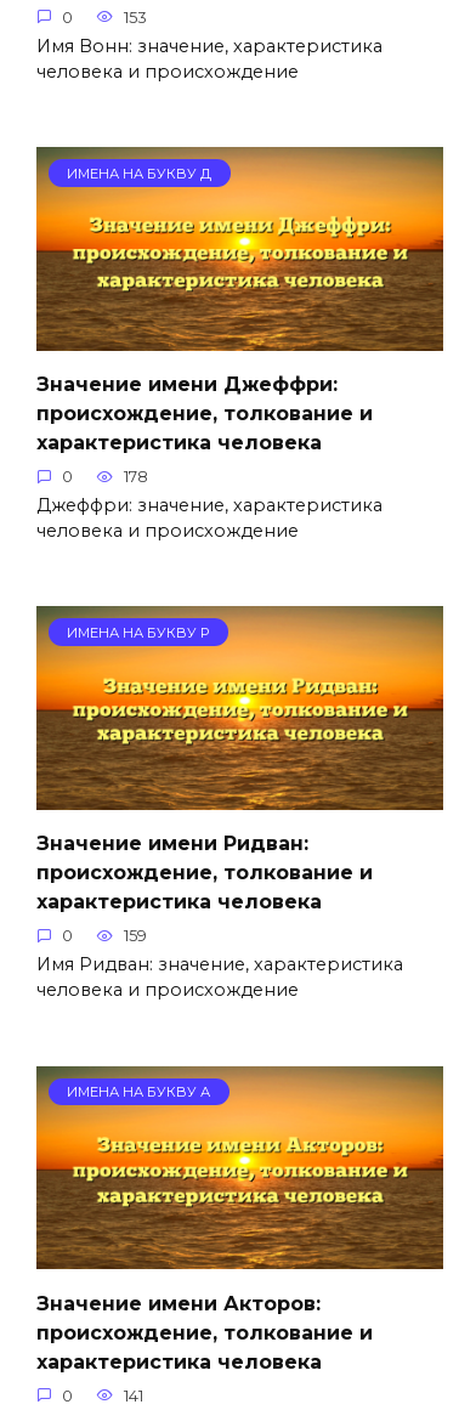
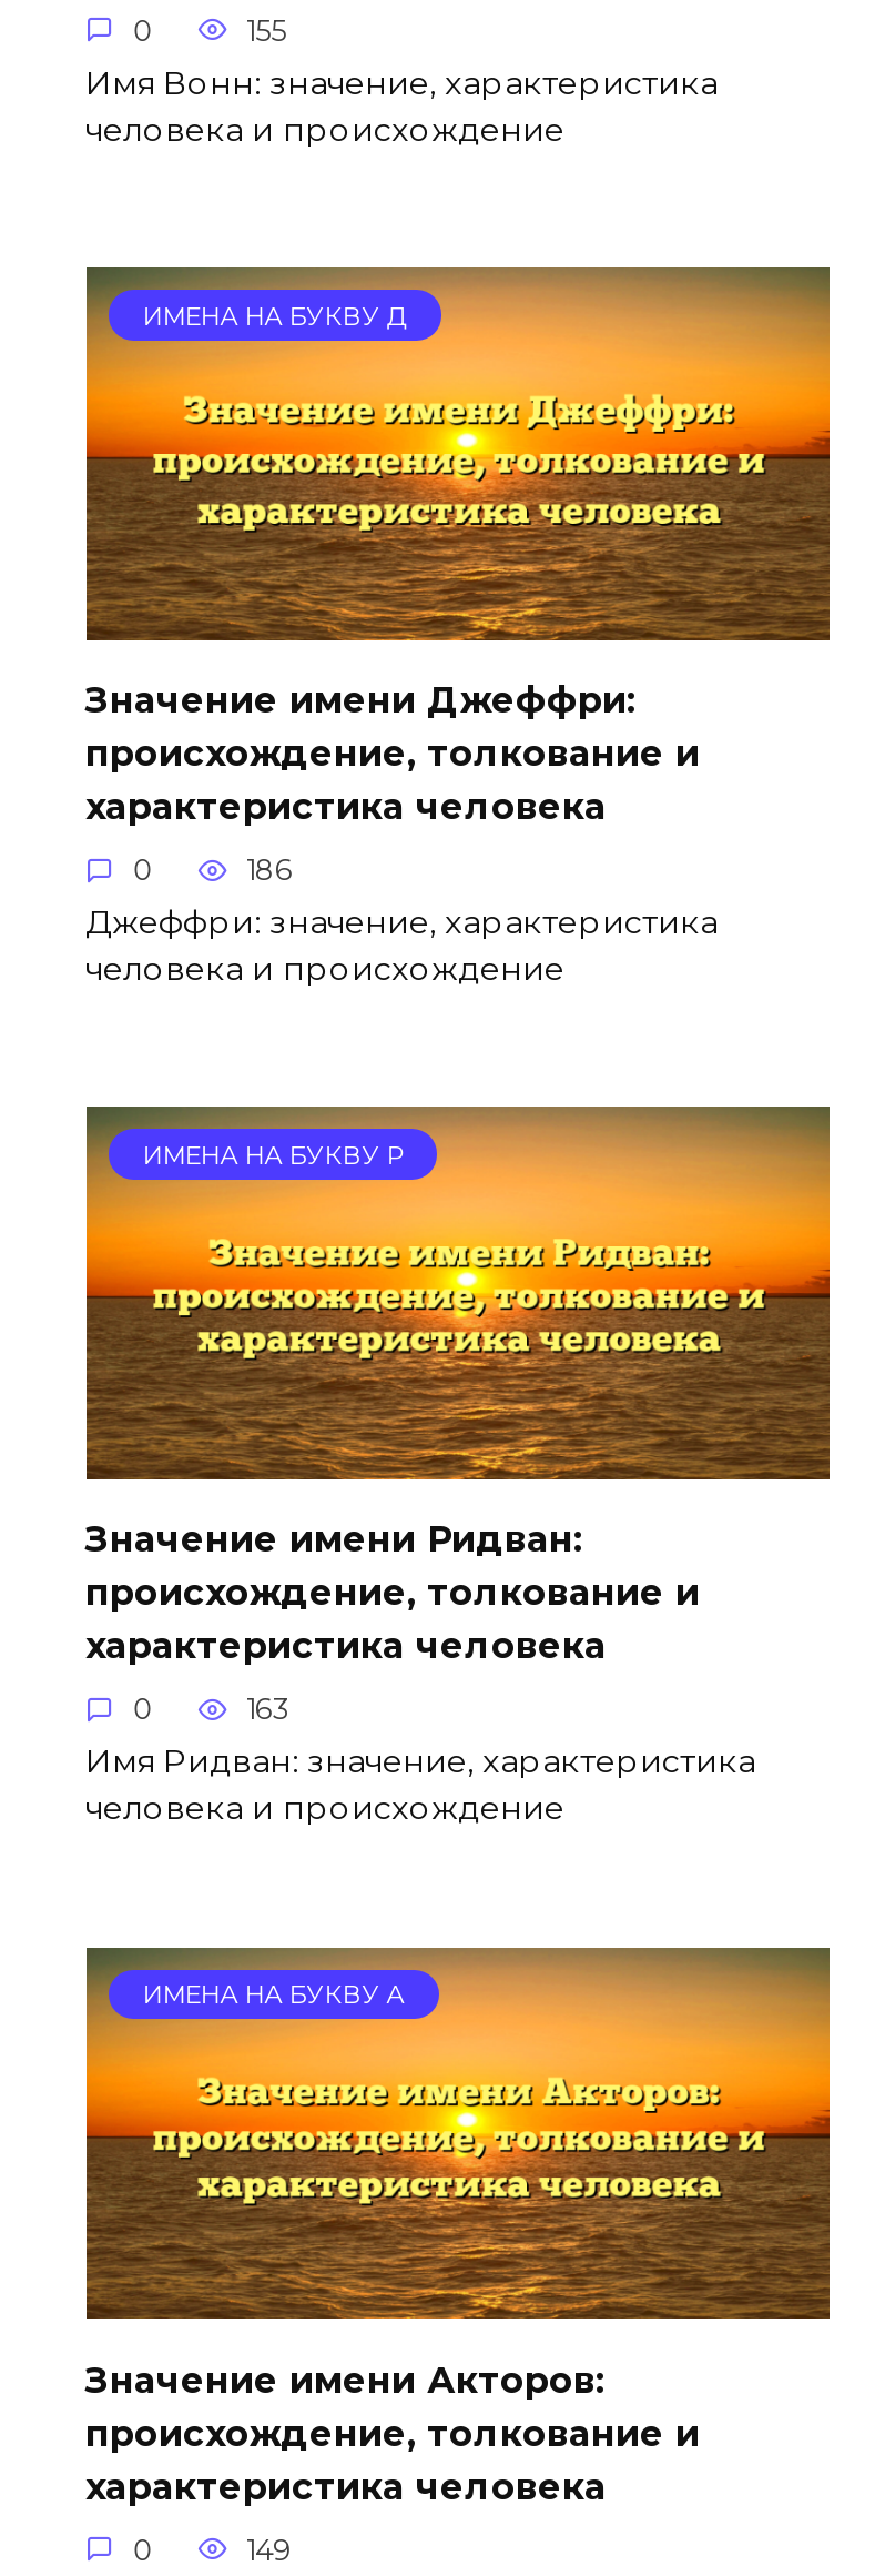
[124,8,147,27] 153 -> [246,14,286,48] 155
[124,468,148,486] 178 -> [246,854,293,887] 186
[124,927,147,945] 159 -> [246,1693,291,1727] 163
[124,1386,143,1405] 141 -> [246,2533,291,2566] 149

